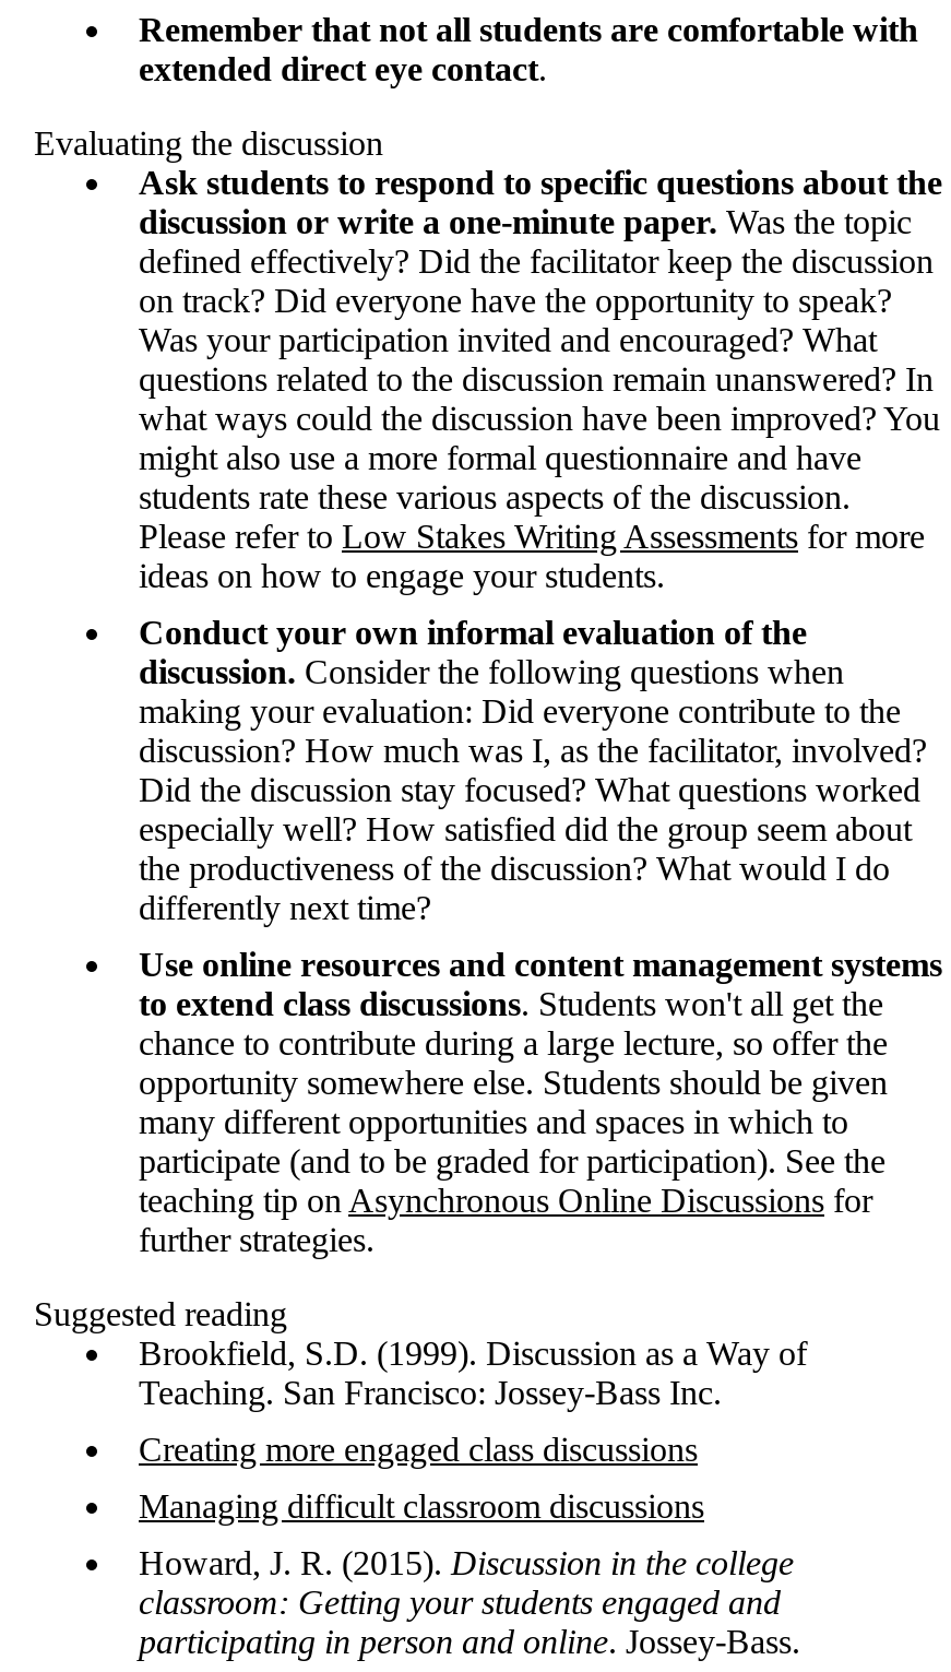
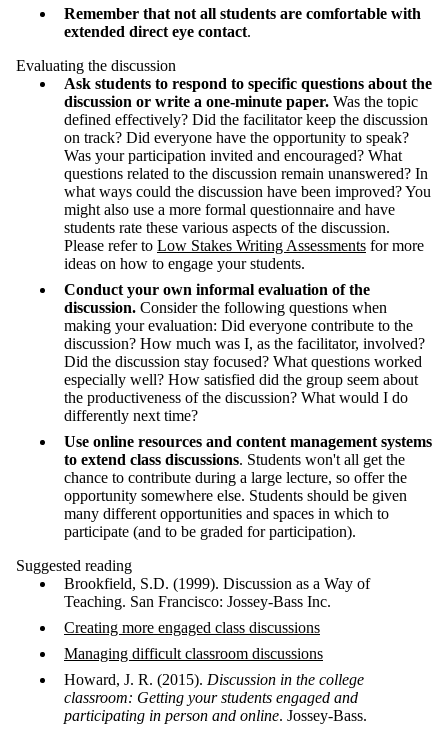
[139,1142,885,1257] participate (and to be graded for participation). See the | teaching tip on Asynchronous Online Discussions for | further strategies. -> [64,523,356,540] participate (and to be graded for participation).

